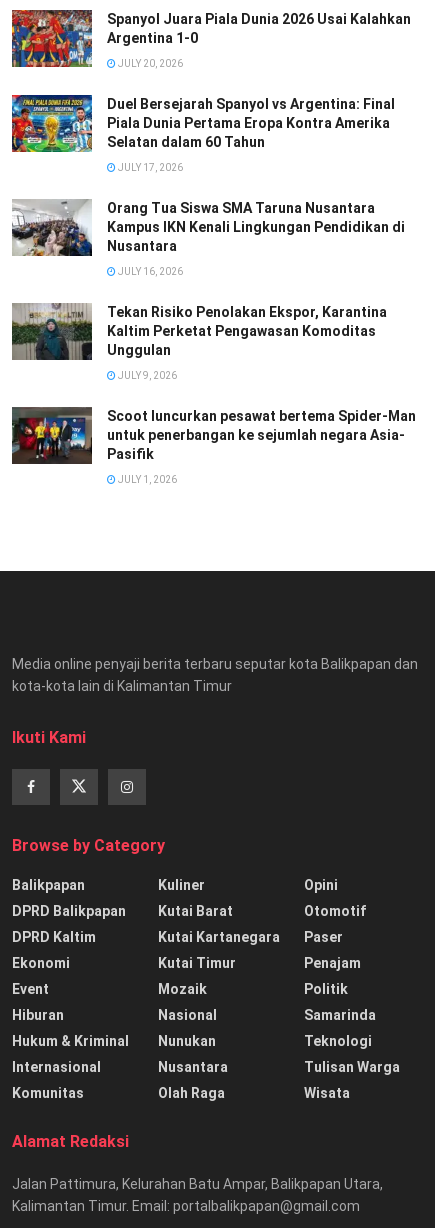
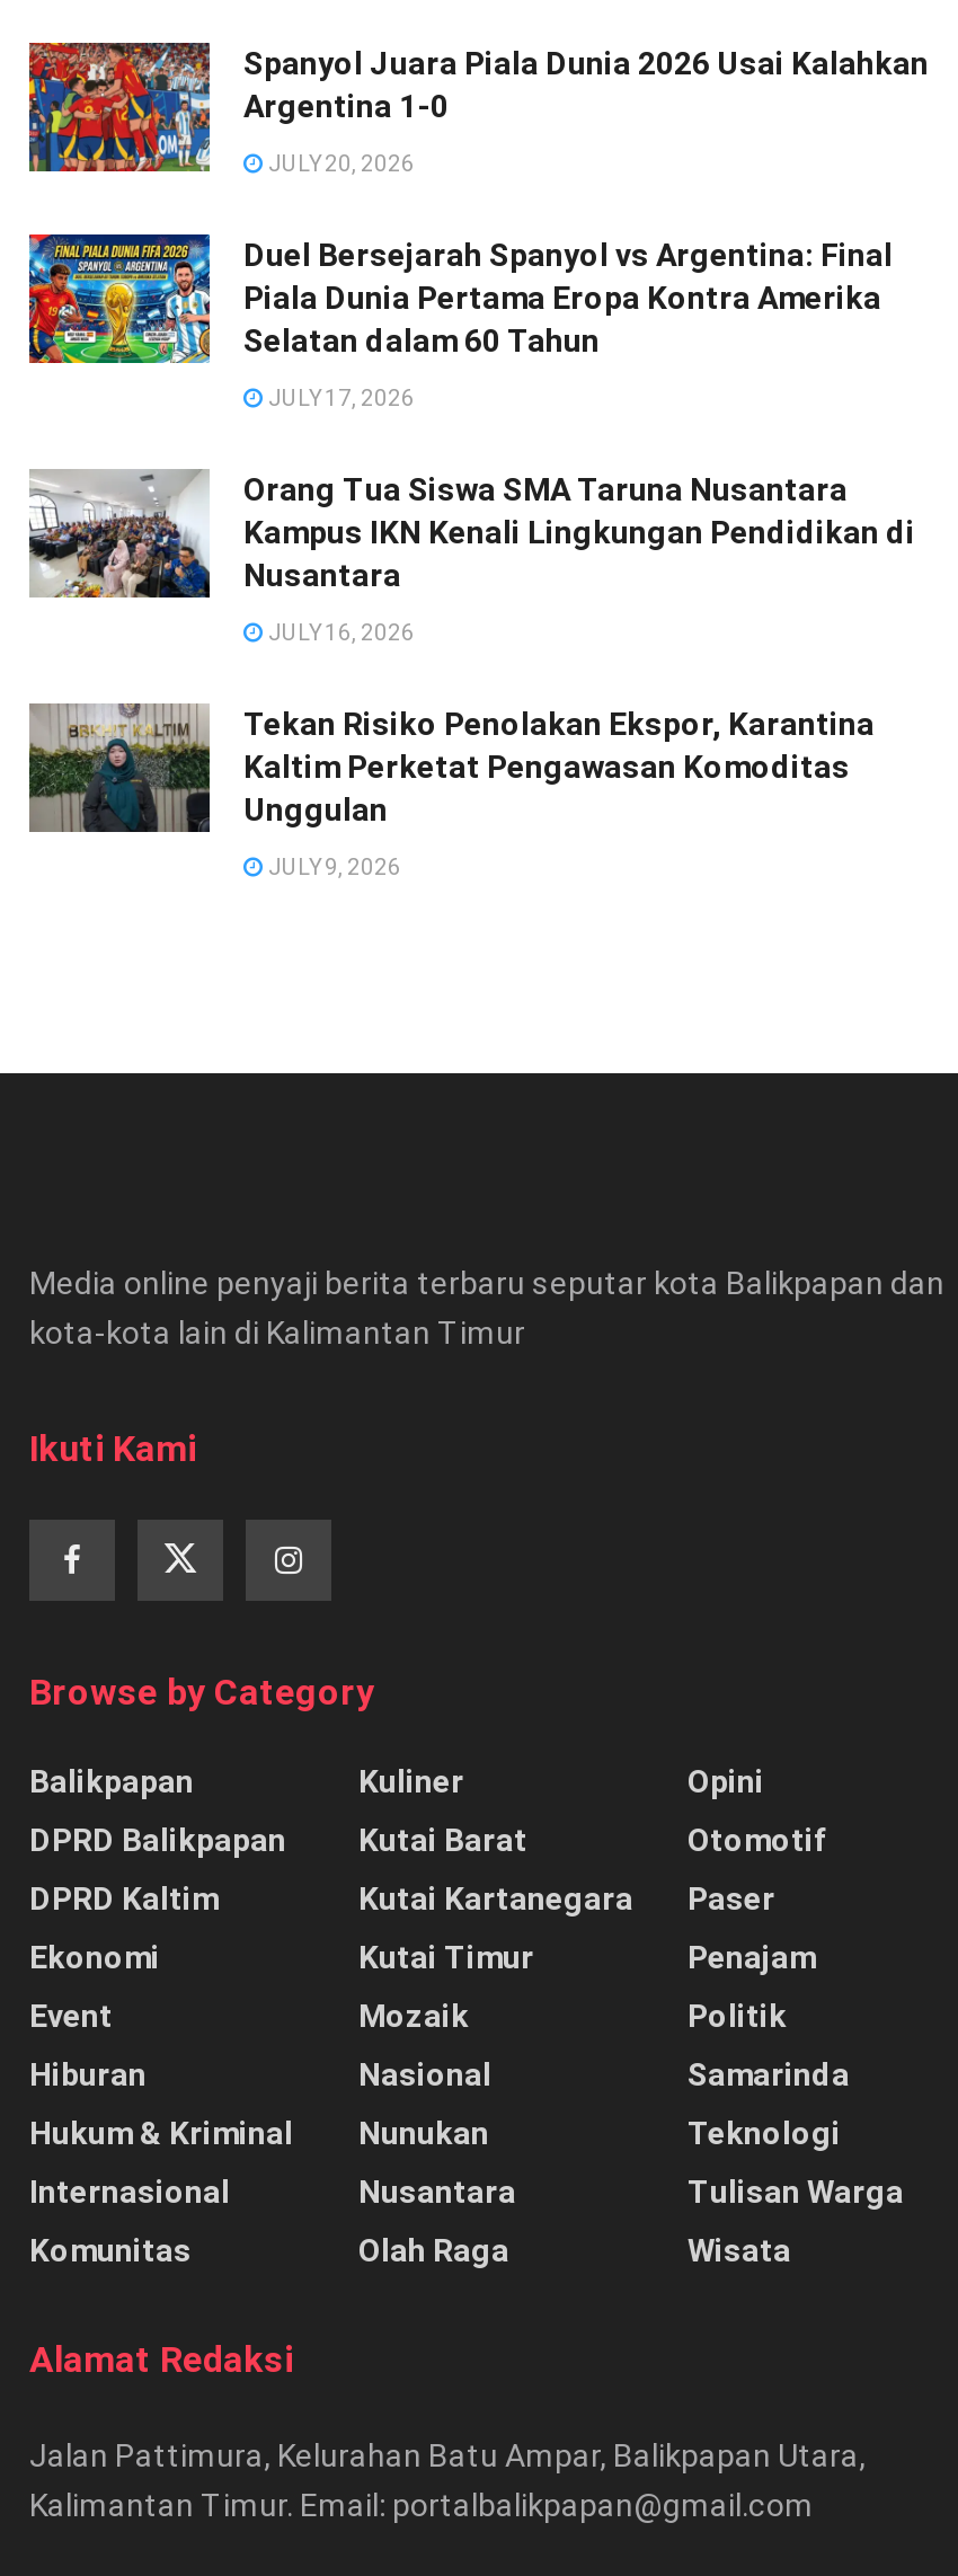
[12,407,416,485] [image] | Scoot luncurkan pesawat bertema Spider-Man | untuk penerbangan ke sejumlah negara Asia- | Pasifik | JULY 1, 2026 -> none

